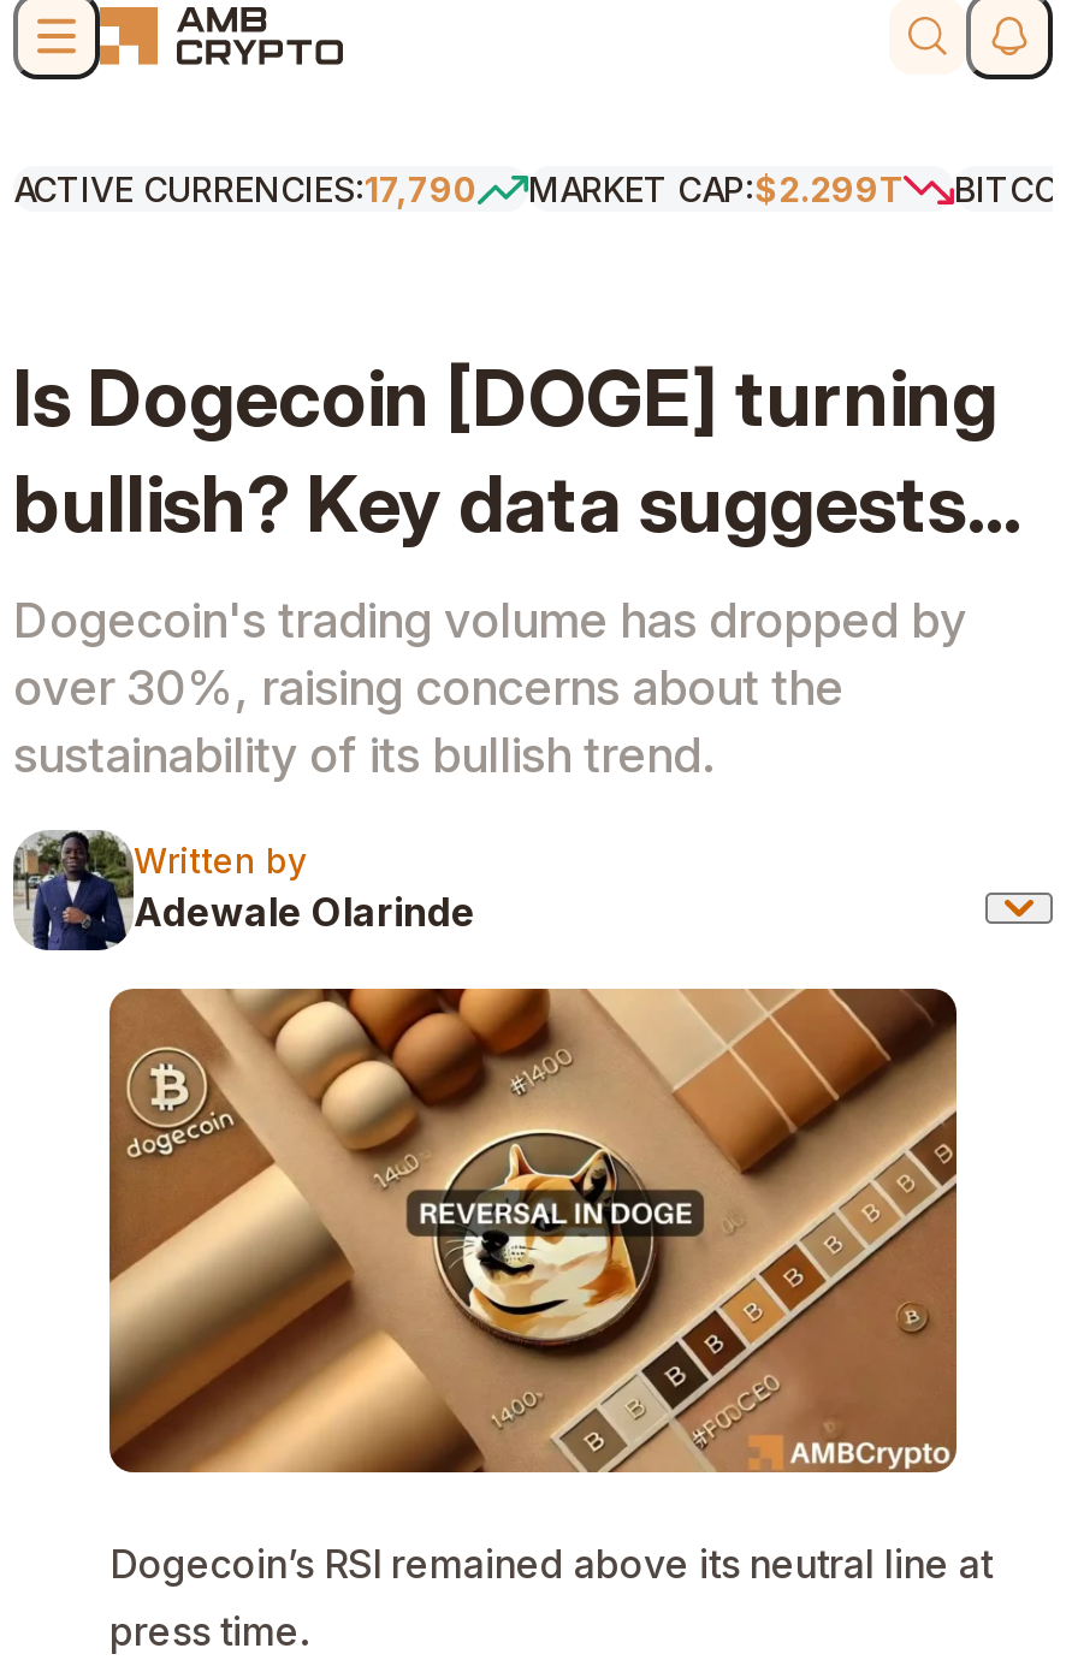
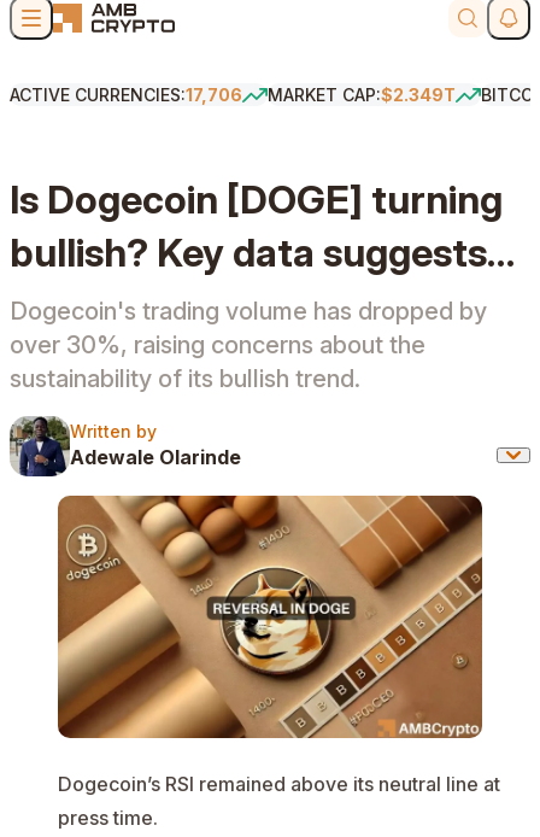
[13,168,478,209] ACTIVE CURRENCIES:17,790 -> [10,84,242,105] ACTIVE CURRENCIES:17,706
[528,168,904,209] MARKET CAP:$2.299T -> [268,84,456,105] MARKET CAP:$2.349T

